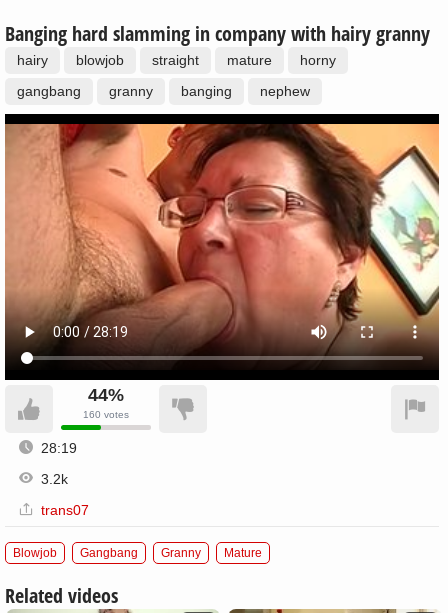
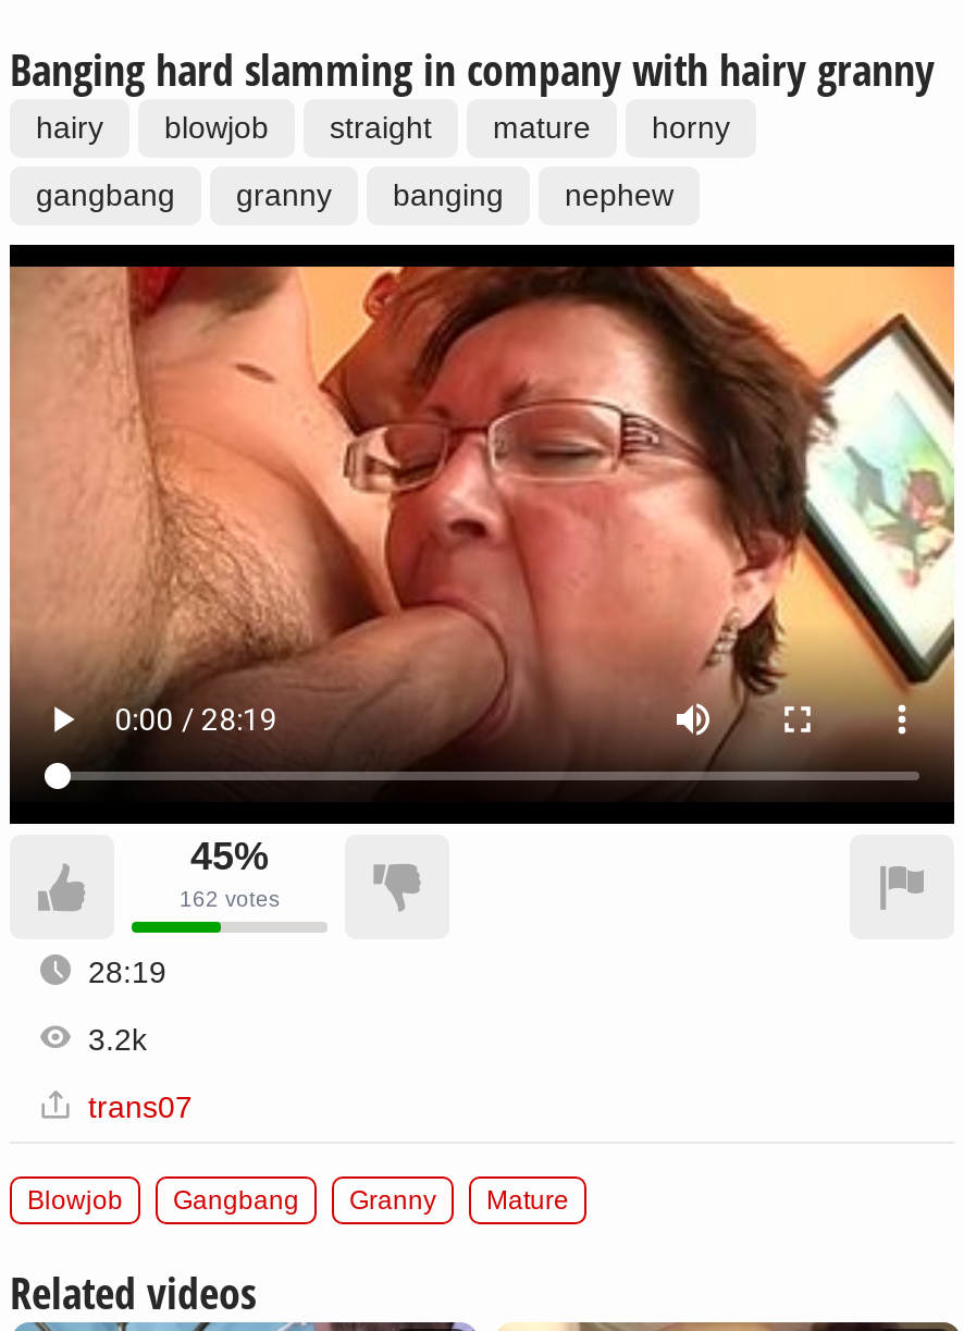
[88,385,124,405] 44% -> [190,835,269,879] 45%
[83,409,129,420] 160 votes -> [180,887,280,911] 162 votes

